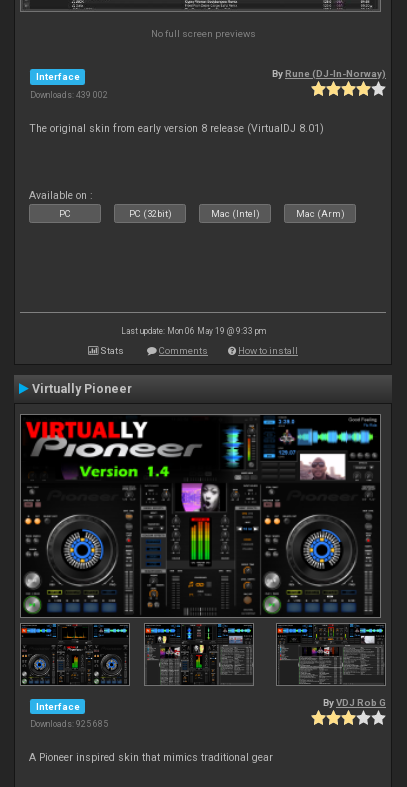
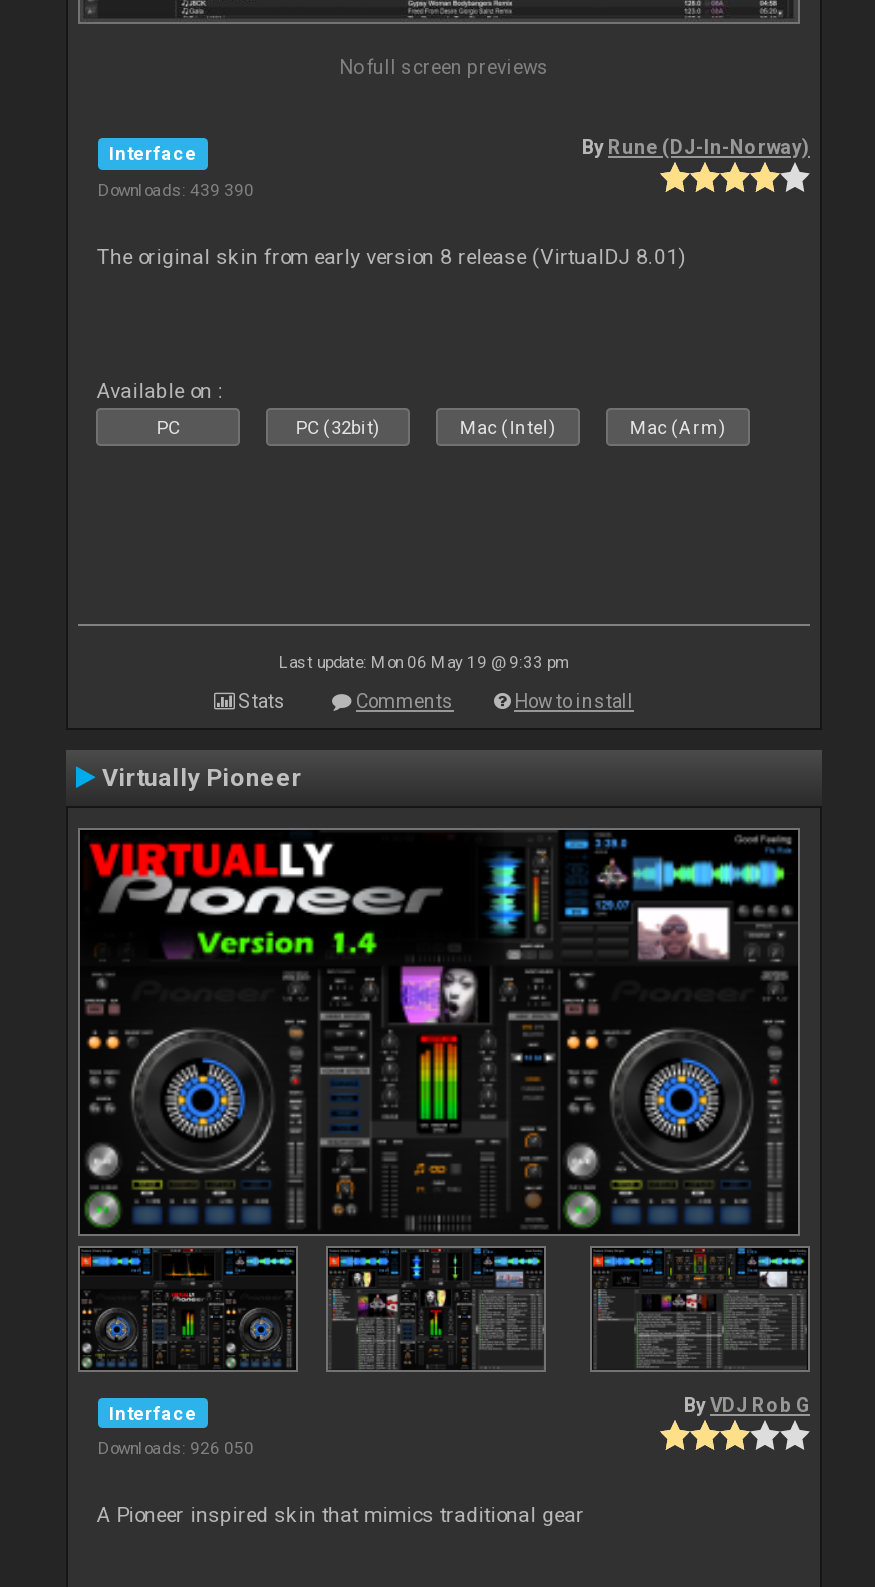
[30,90,108,100] Downloads: 439 002 -> [98,179,254,199] Downloads: 439 390
[30,719,108,729] Downloads: 925 685 -> [98,1439,254,1459] Downloads: 926 050

